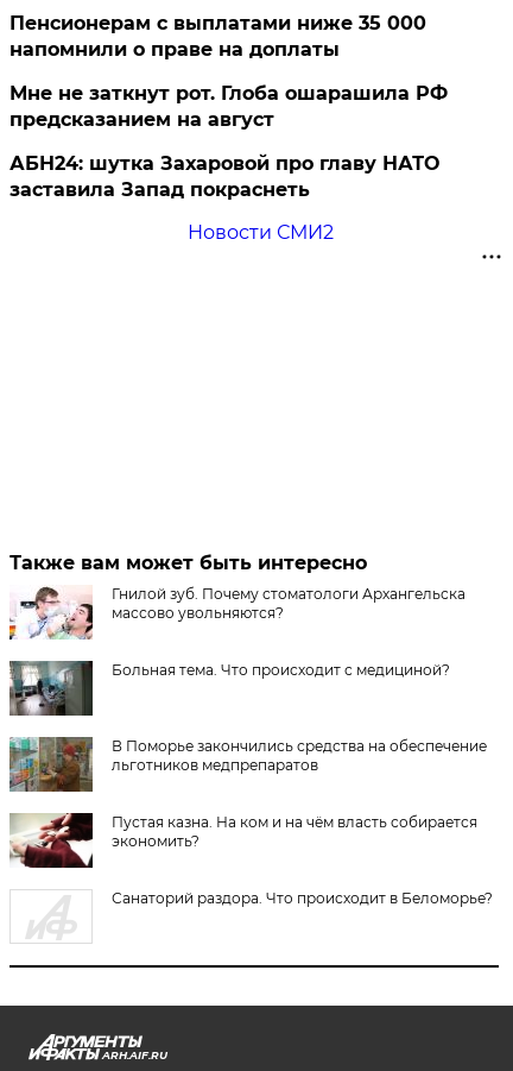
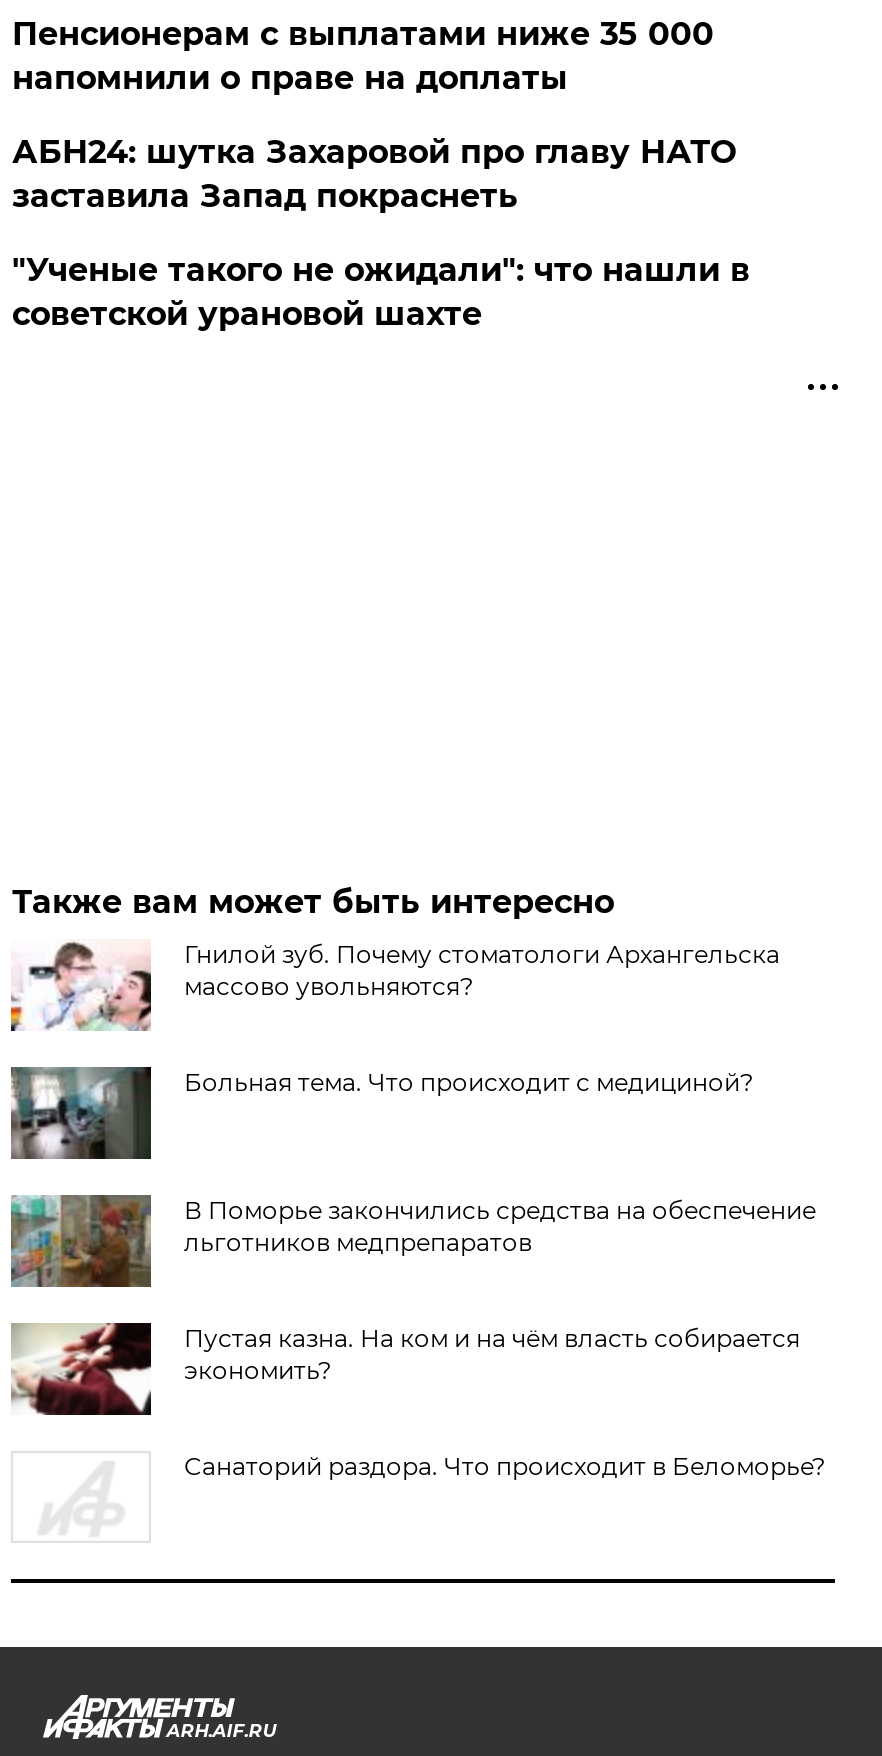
[10,82,448,131] Мне не заткнут рот. Глоба ошарашила РФ | предсказанием на август -> none
moved [10,152,440,201] -> [12,133,736,215]: АБН24: шутка Захаровой про главу НАТО | заставила Запад покраснеть
[187,221,333,244] Новости СМИ2 -> [12,251,750,333] "Ученые такого не ожидали": что нашли в | советской урановой шахте

